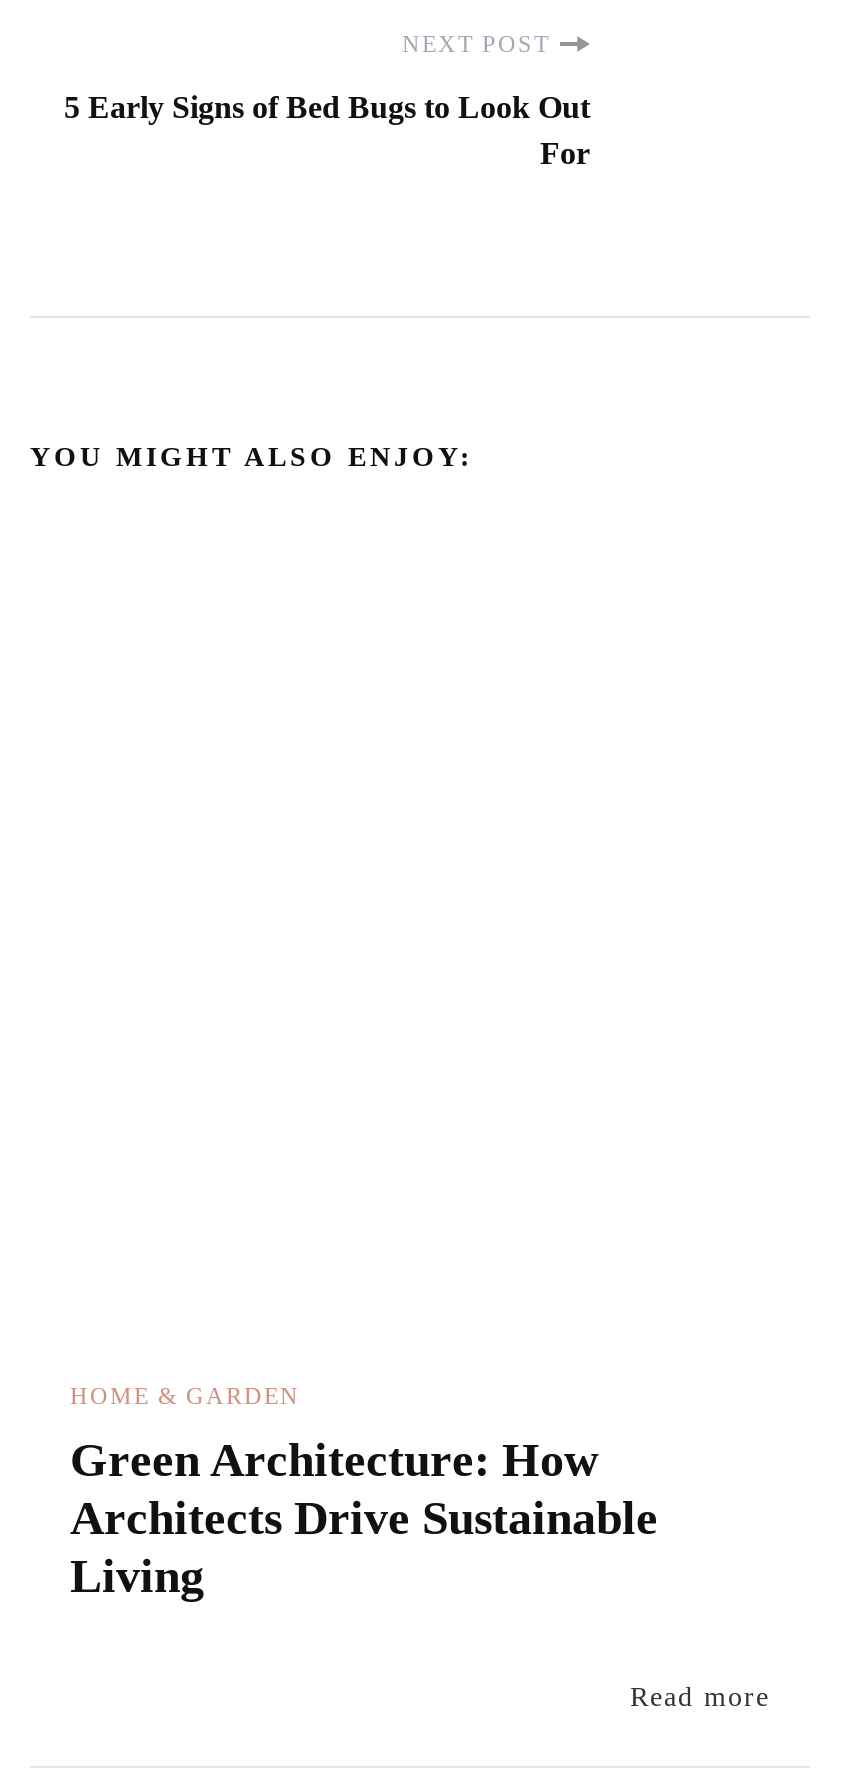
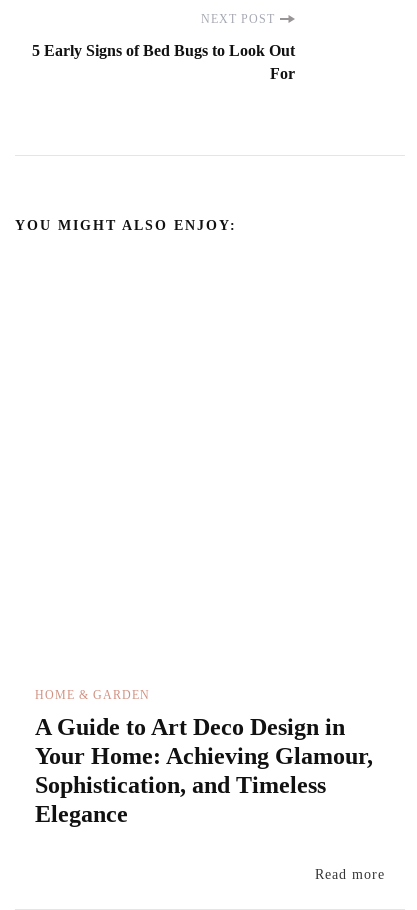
[70,1434,658,1602] Green Architecture: How | Architects Drive Sustainable | Living -> [35,714,373,827] A Guide to Art Deco Design in | Your Home: Achieving Glamour, | Sophistication, and Timeless | Elegance

